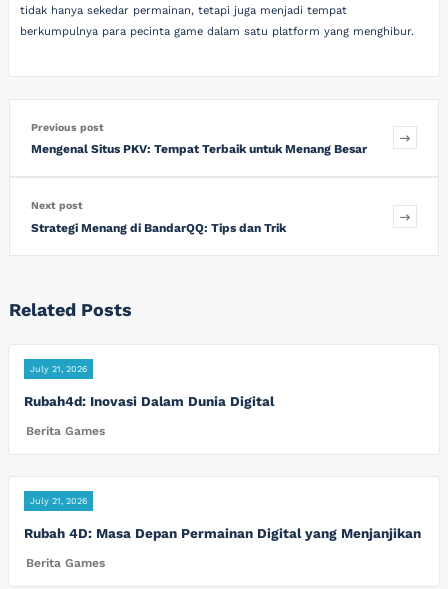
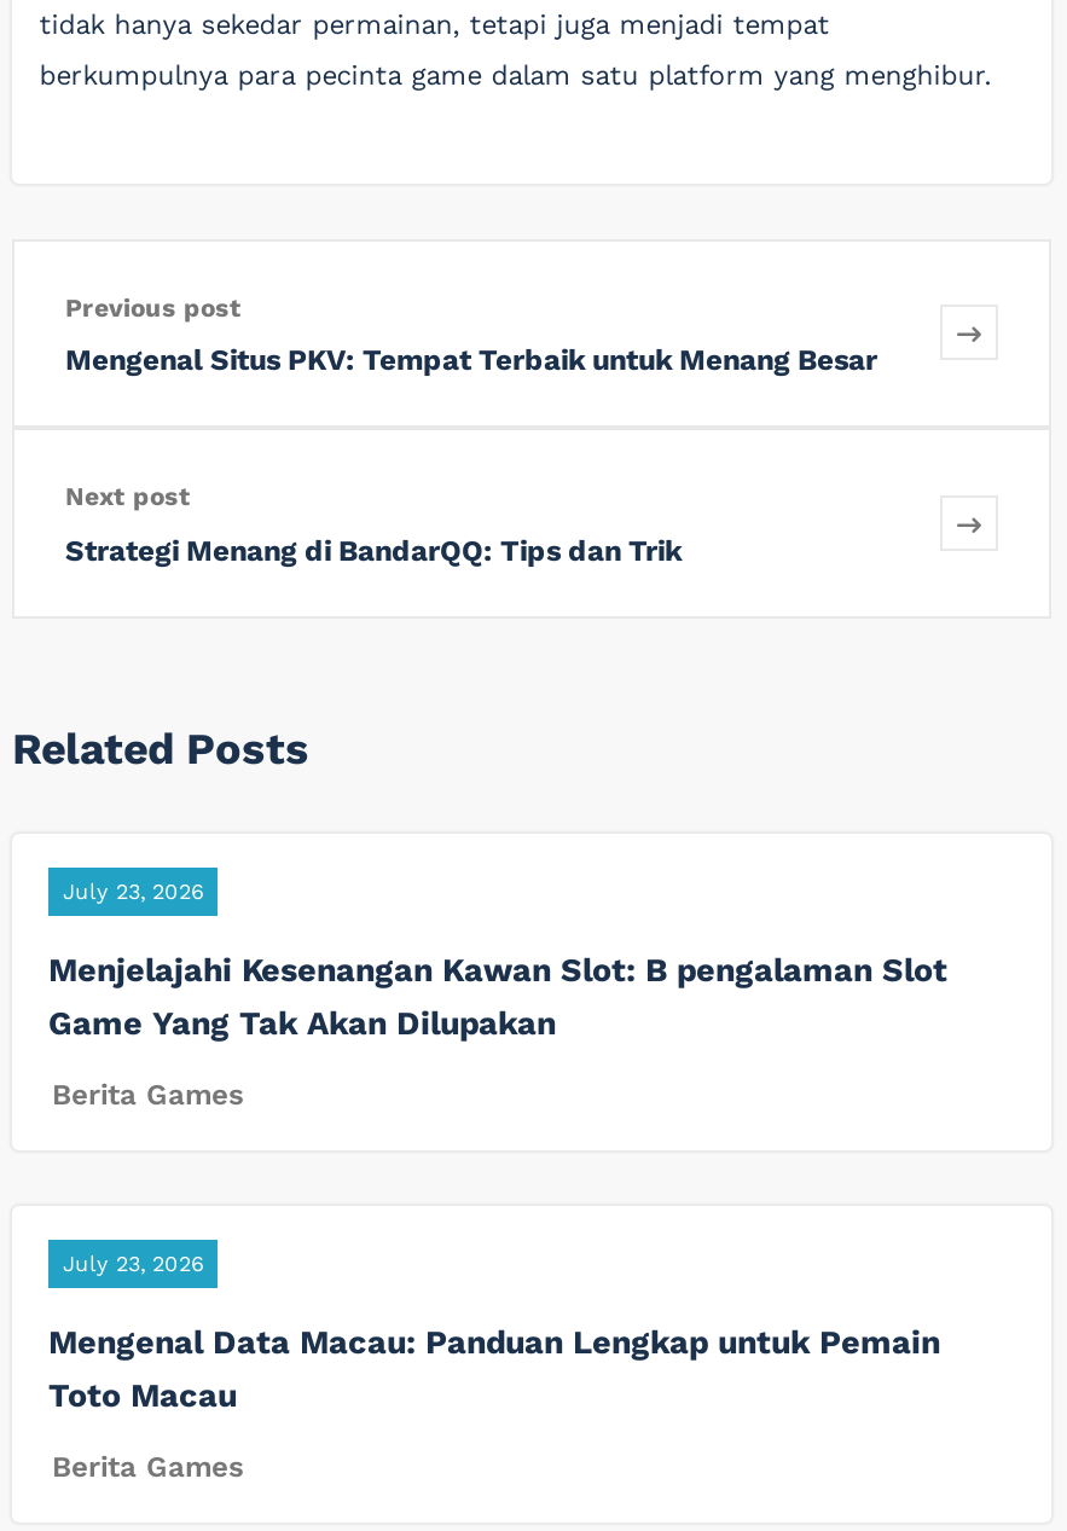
[30,364,87,374] July 21, 2026 -> [63,880,203,904] July 23, 2026
[24,393,274,409] Rubah4d: Inovasi Dalam Dunia Digital -> [48,950,947,1042] Menjelajahi Kesenangan Kawan Slot: B pengalaman Slot | Game Yang Tak Akan Dilupakan
[30,496,87,506] July 21, 2026 -> [63,1251,203,1275] July 23, 2026
[24,525,421,541] Rubah 4D: Masa Depan Permainan Digital yang Menjanjikan -> [48,1321,940,1413] Mengenal Data Macau: Panduan Lengkap untuk Pemain | Toto Macau

